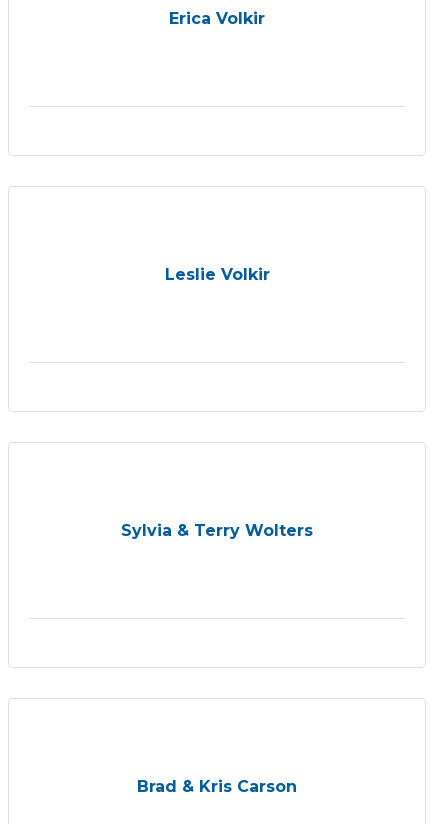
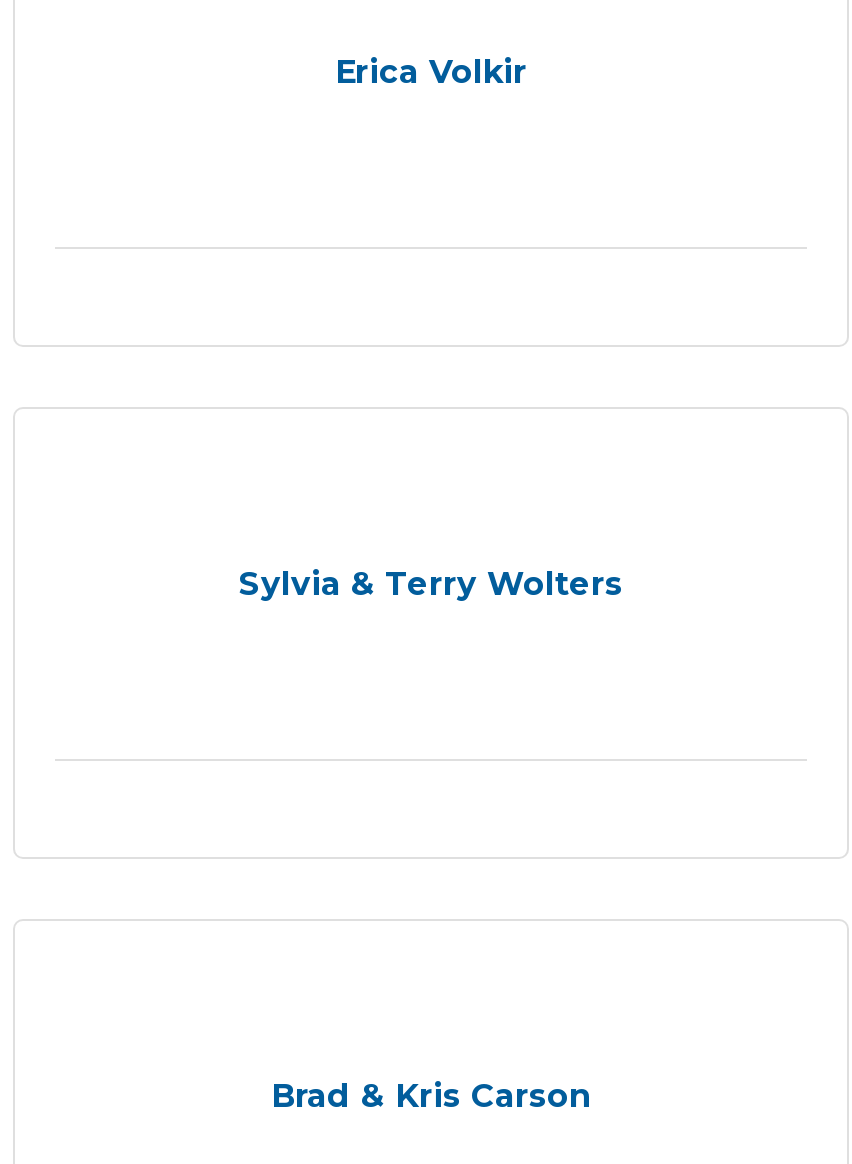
[164,265,269,284] Leslie Volkir -> none

